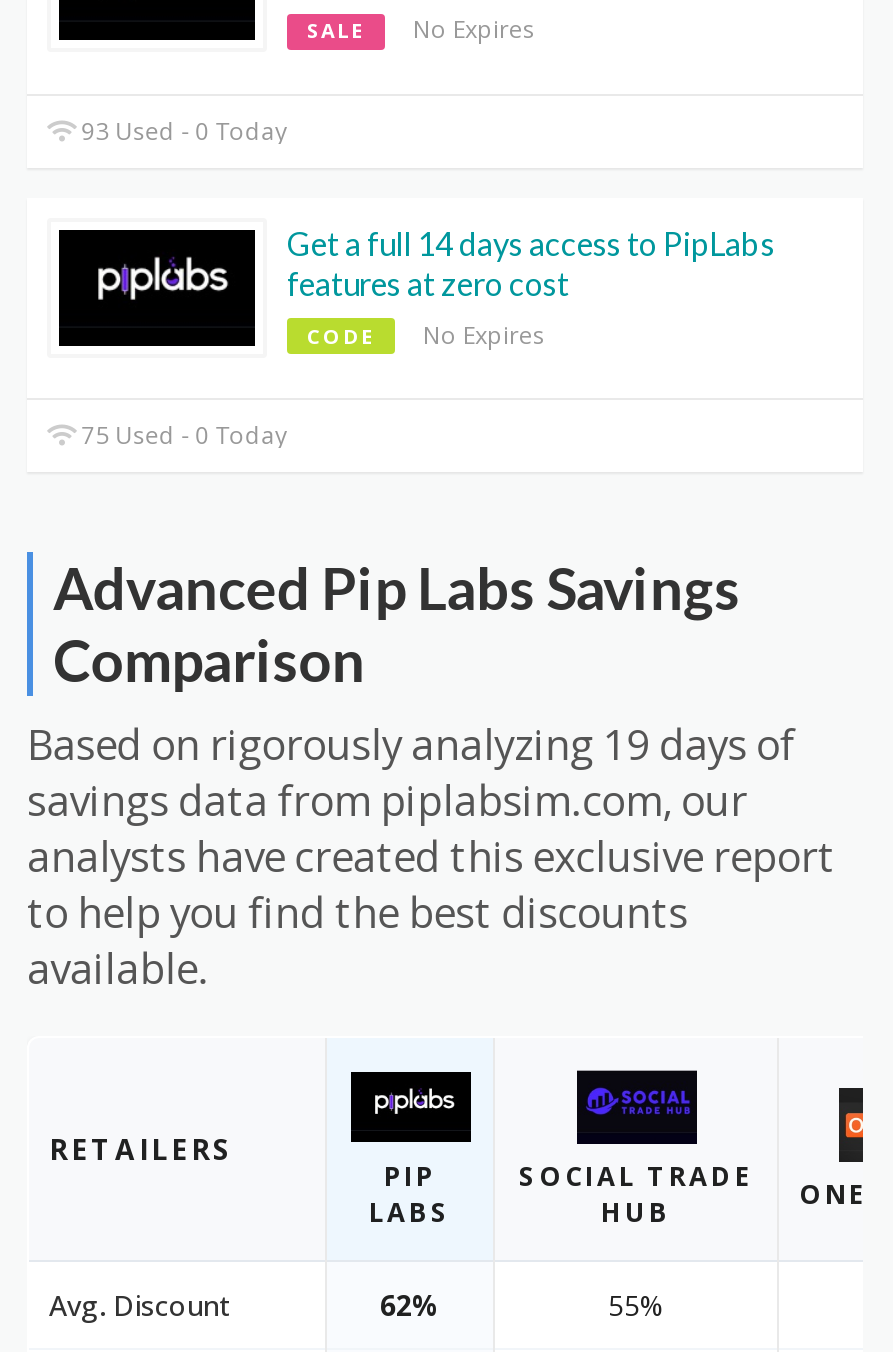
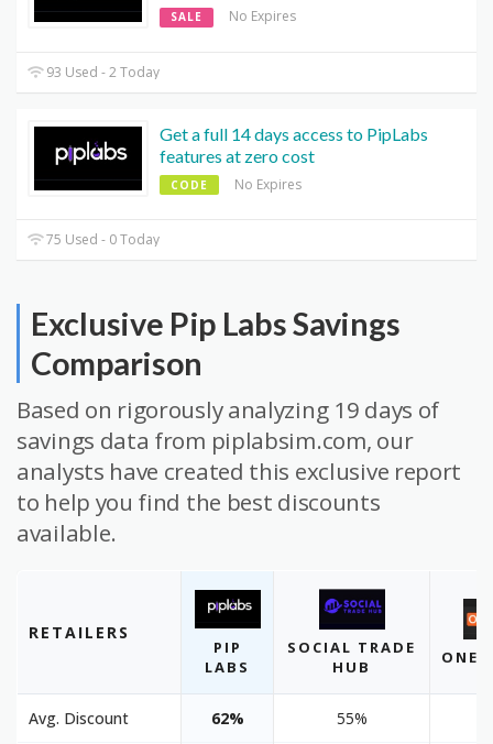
[75,113,287,147] 93 Used - 0 Today -> [43,62,160,81] 93 Used - 2 Today
[53,553,740,621] Advanced Pip Labs Savings -> [31,304,400,342] Exclusive Pip Labs Savings

